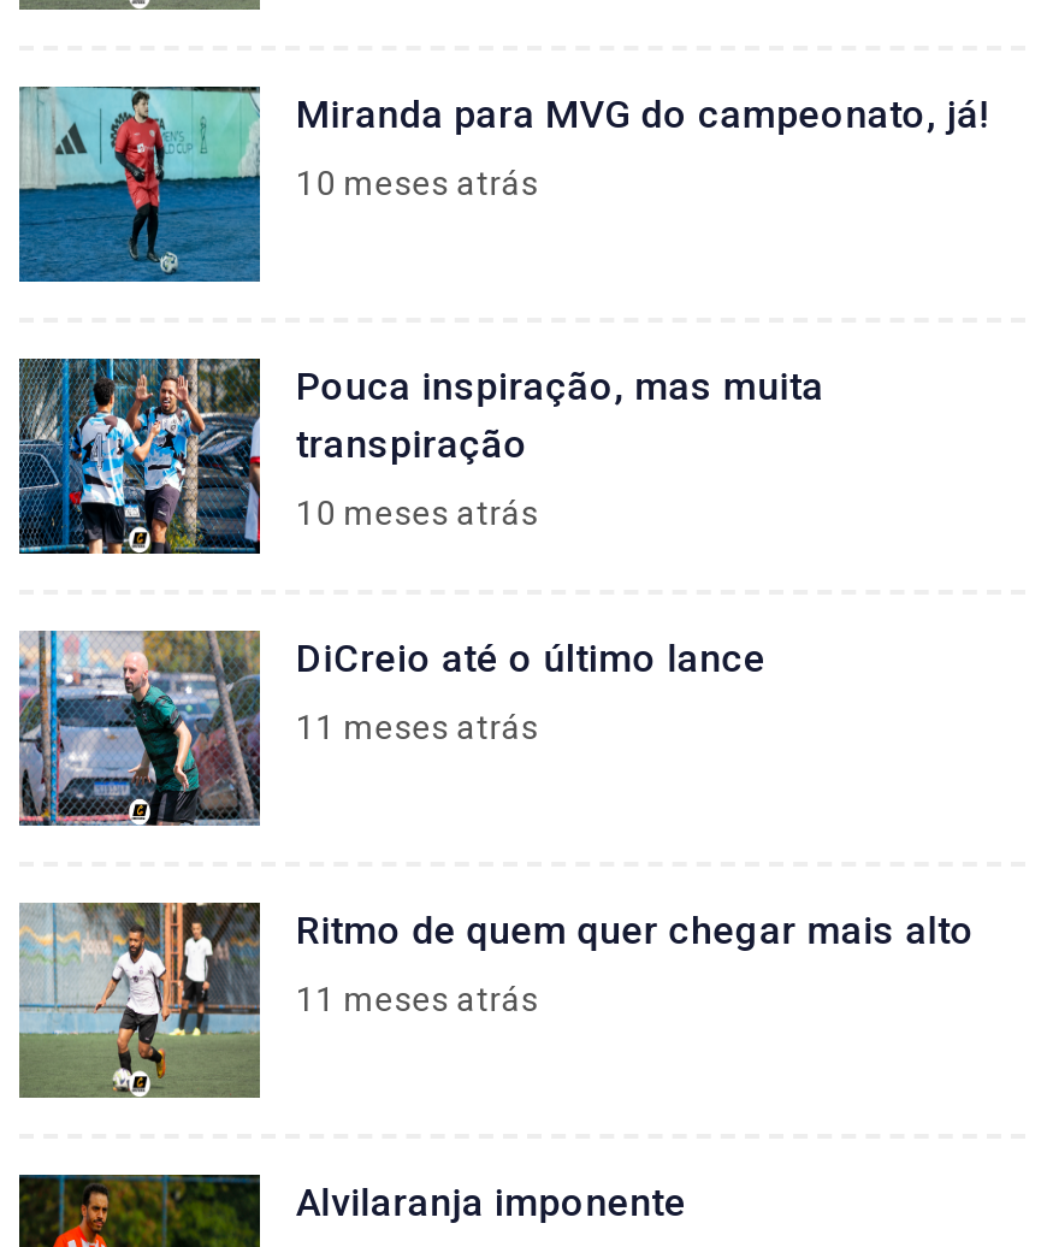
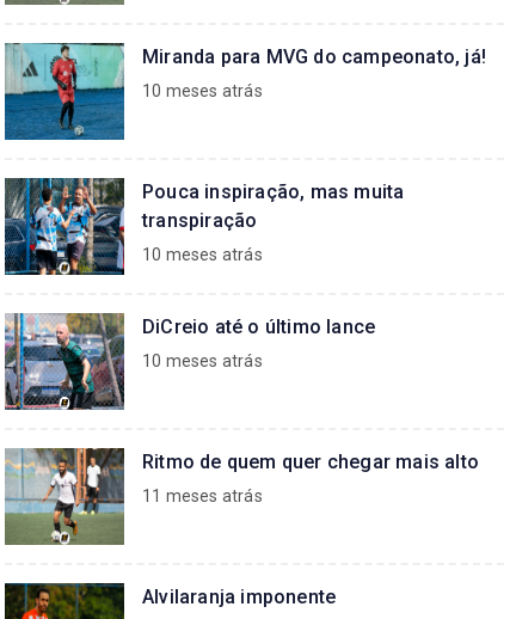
[296,708,539,747] 11 meses atrás -> [142,352,263,371] 10 meses atrás

